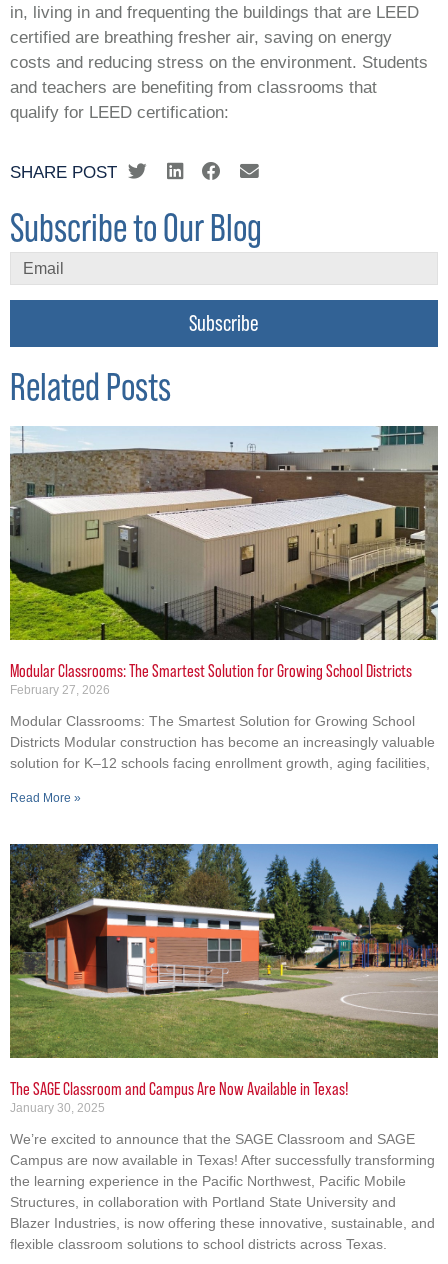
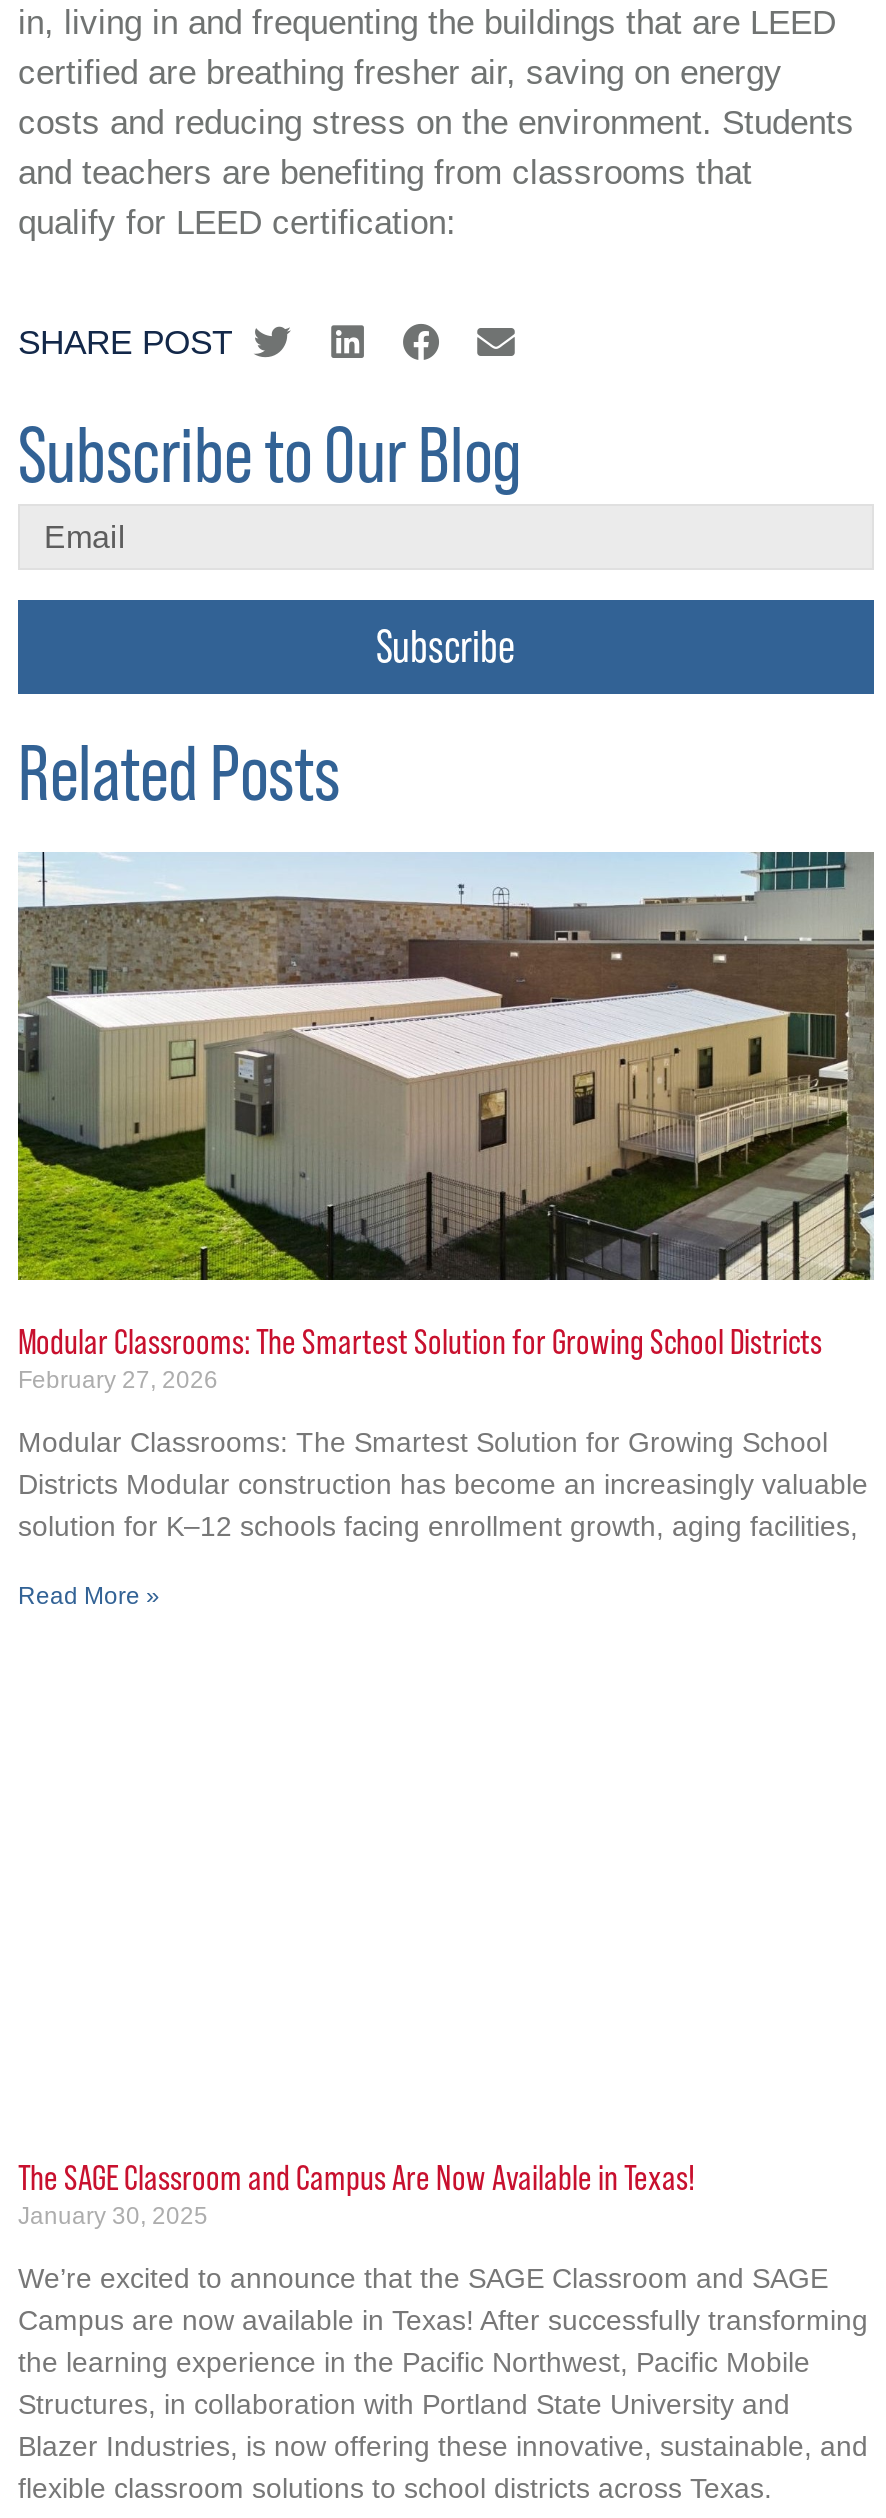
[9,843,439,1059] [image] -> none

